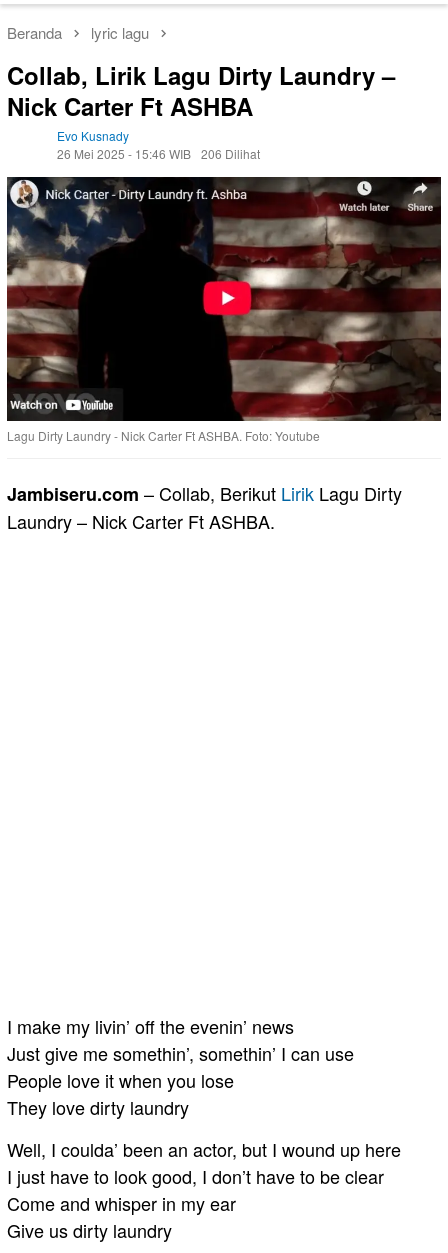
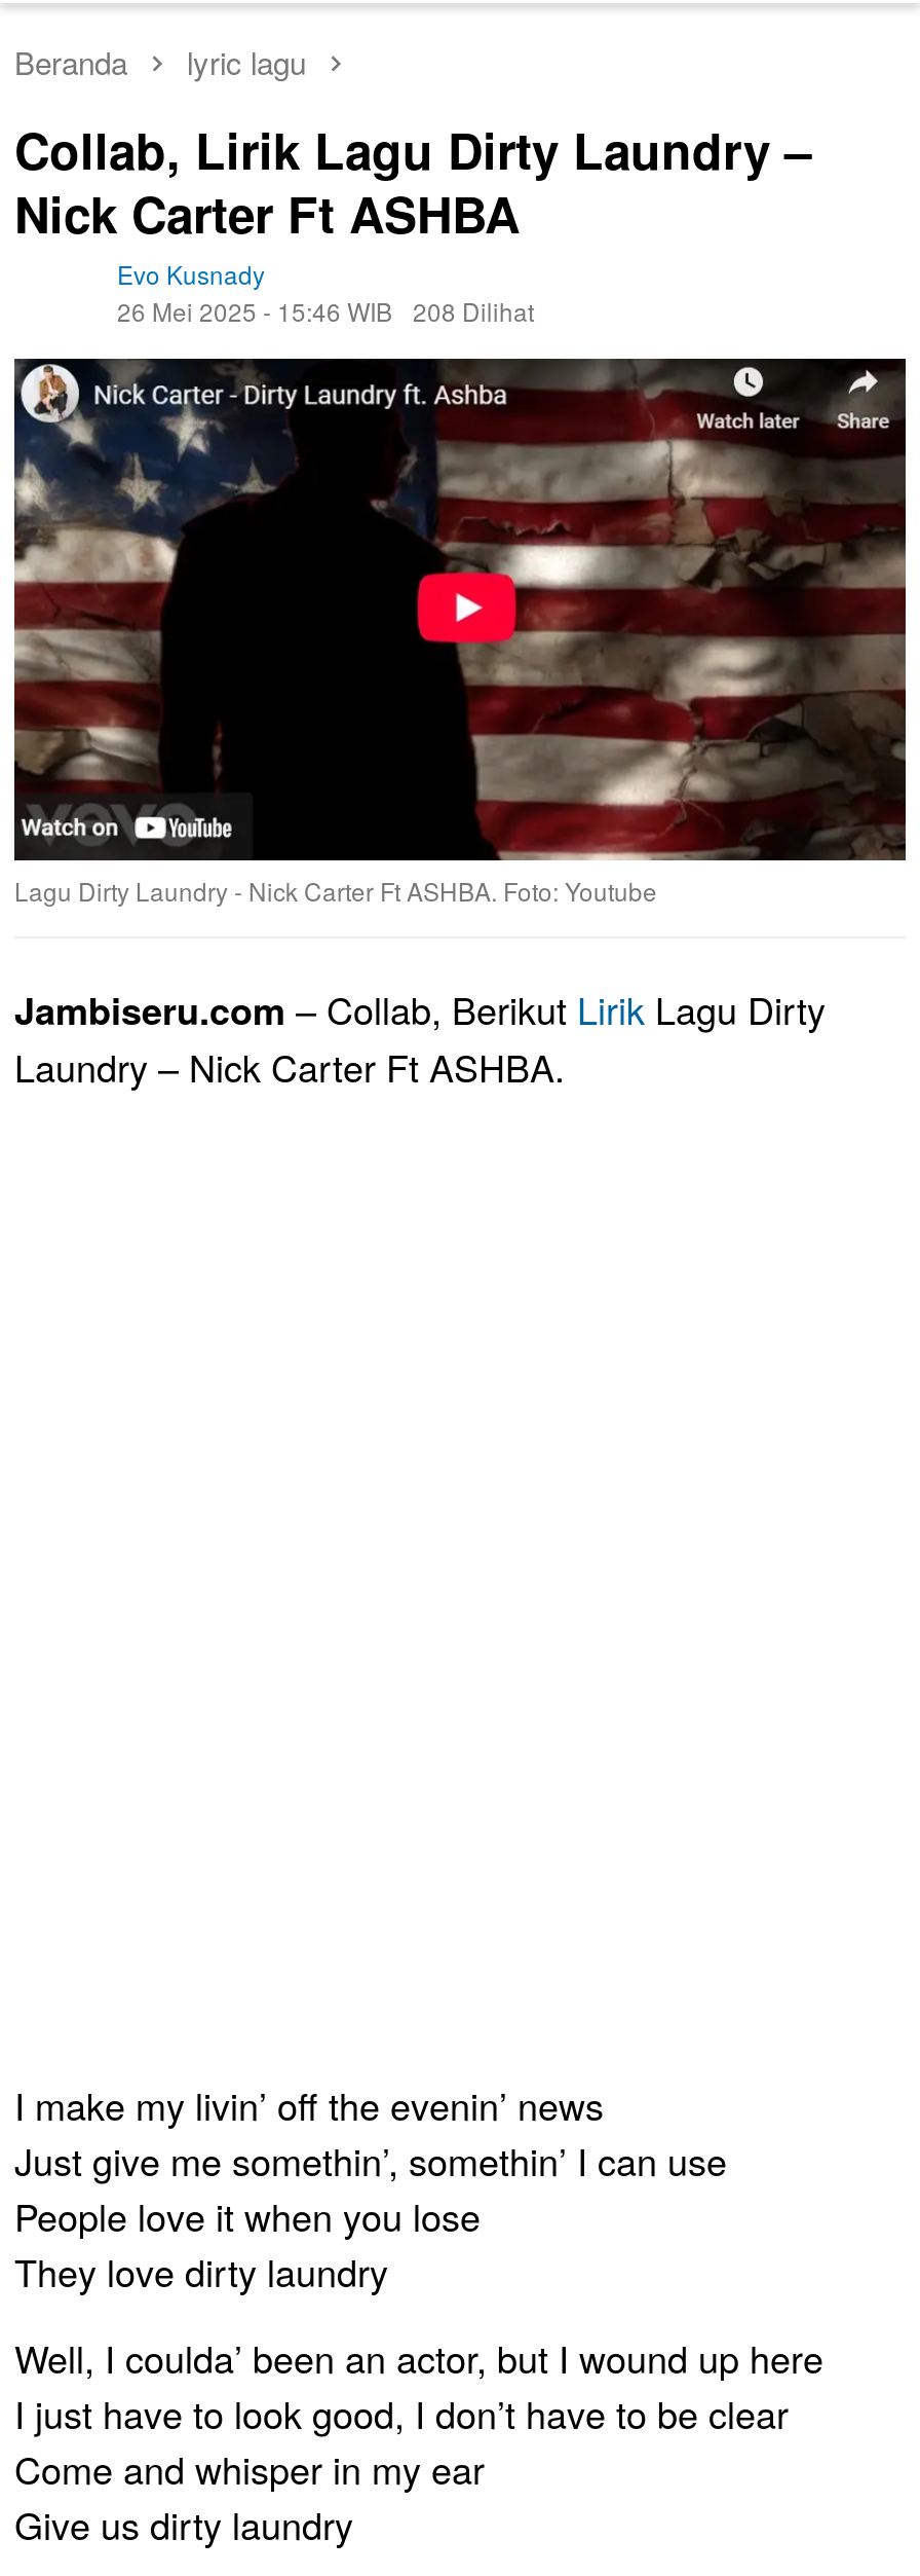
[57,145,260,162] 26 Mei 2025 - 15:46 WIB 206 Dilihat -> [117,293,534,328] 26 Mei 2025 - 15:46 WIB 208 Dilihat

